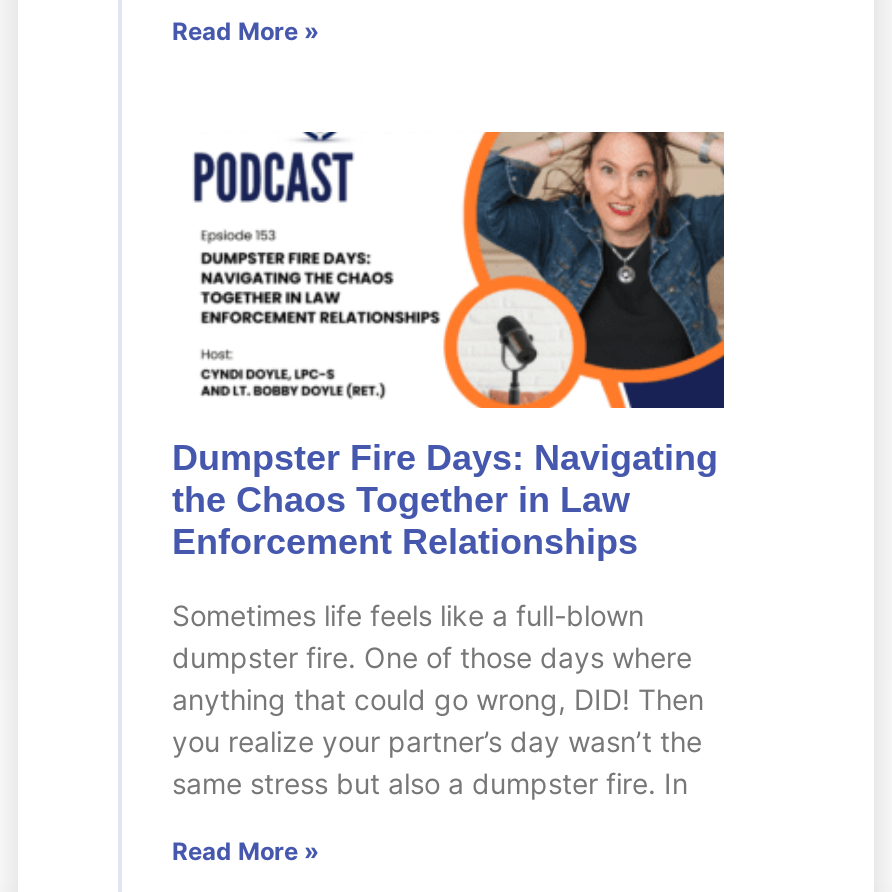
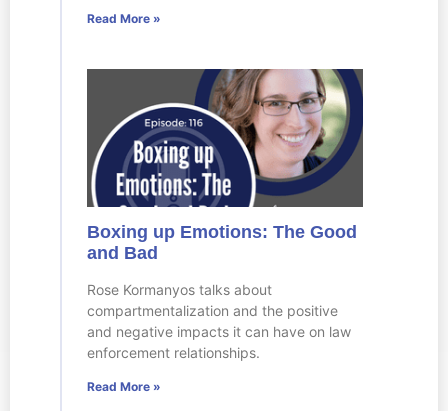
[172,130,726,410] [image] -> [86,68,363,173] [image]
[172,438,718,562] Dumpster Fire Days: Navigating | the Chaos Together in Law | Enforcement Relationships -> [87,222,357,263] Boxing up Emotions: The Good | and Bad
[172,598,704,800] Sometimes life feels like a full-blown | dumpster fire. One of those days where | anything that could go wrong, DID! Then | you realize your partner’s day wasn’t the | same stress but also a dumpster fire. In -> [87,281,351,361] Rose Kormanyos talks about | compartmentalization and the positive | and negative impacts it can have on law | enforcement relationships.

